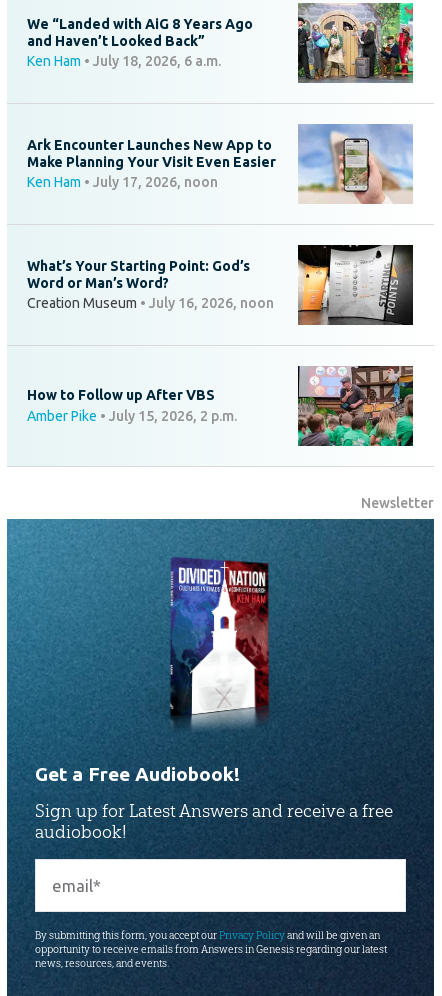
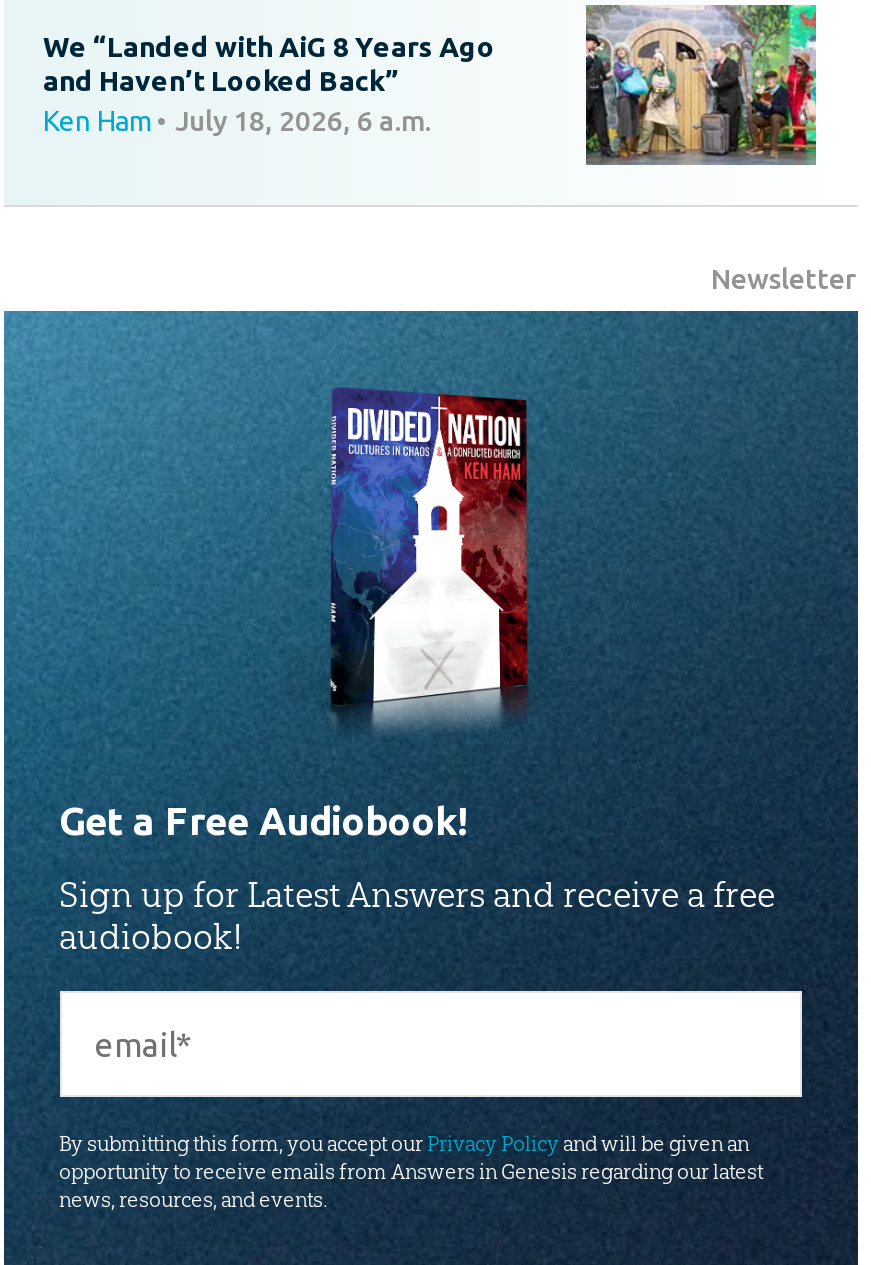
[26,123,414,205] [image] | Ark Encounter Launches New App to | Make Planning Your Visit Even Easier | Ken Ham • July 17, 2026, noon -> none
[26,244,414,326] [image] | What’s Your Starting Point: God’s | Word or Man’s Word? | Creation Museum • July 16, 2026, noon -> none
[297,365,414,447] [image] -> none
[26,387,236,424] How to Follow up After VBS | Amber Pike • July 15, 2026, 2 p.m. -> none

